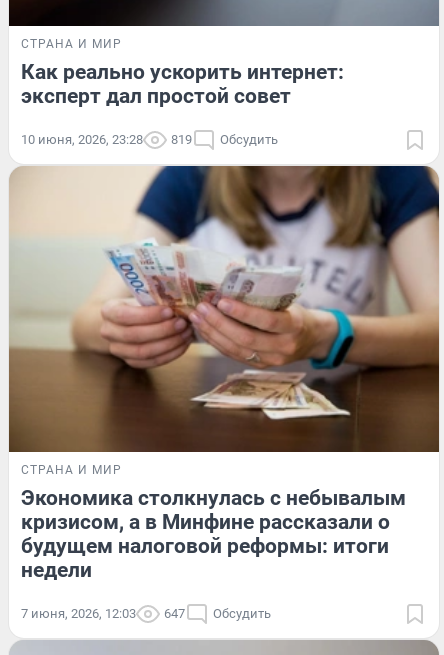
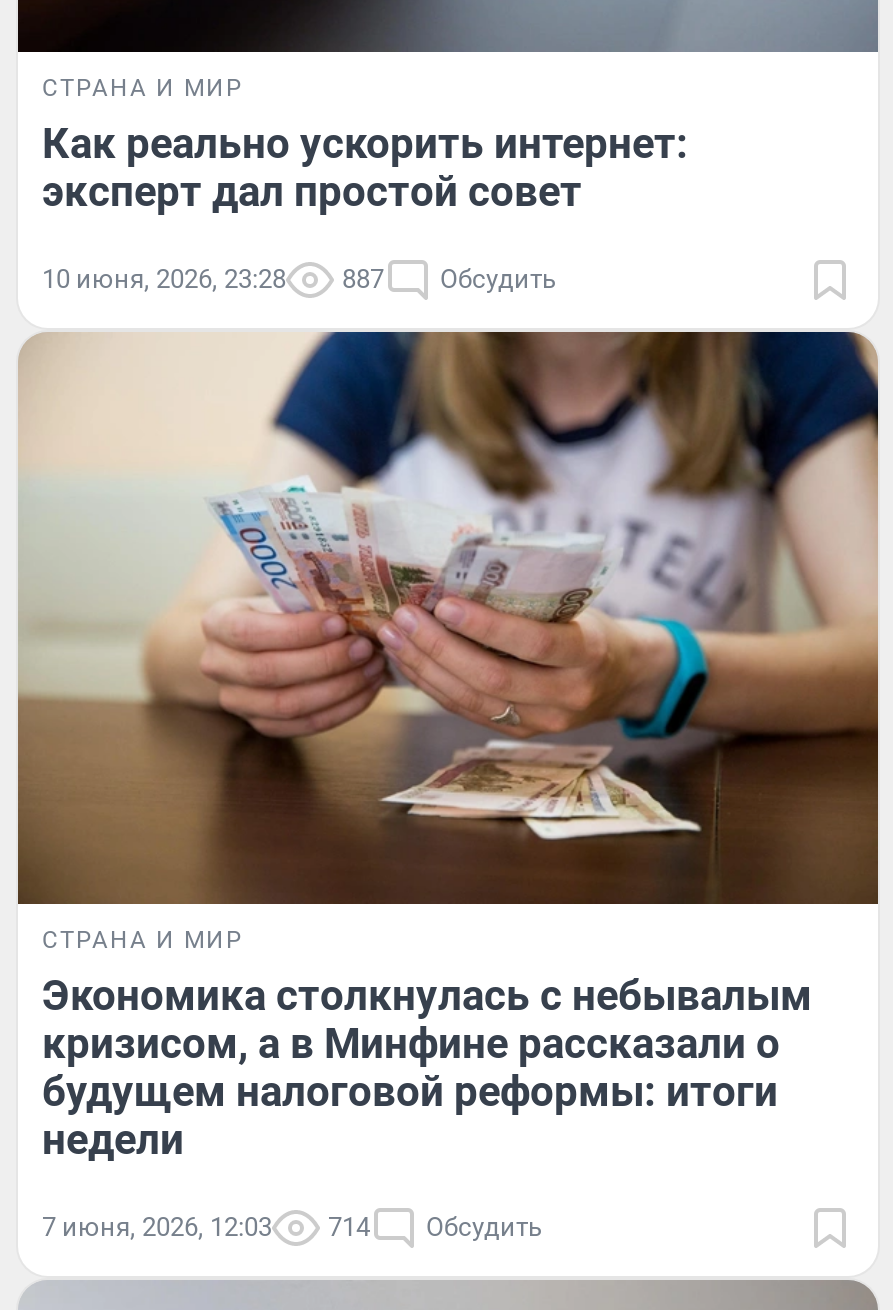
[21,132,278,147] 10 июня, 2026, 23:28 819 Обсудить -> [42,263,556,293] 10 июня, 2026, 23:28 887 Обсудить
[21,606,271,621] 7 июня, 2026, 12:03 647 Обсудить -> [42,1212,542,1242] 7 июня, 2026, 12:03 714 Обсудить

